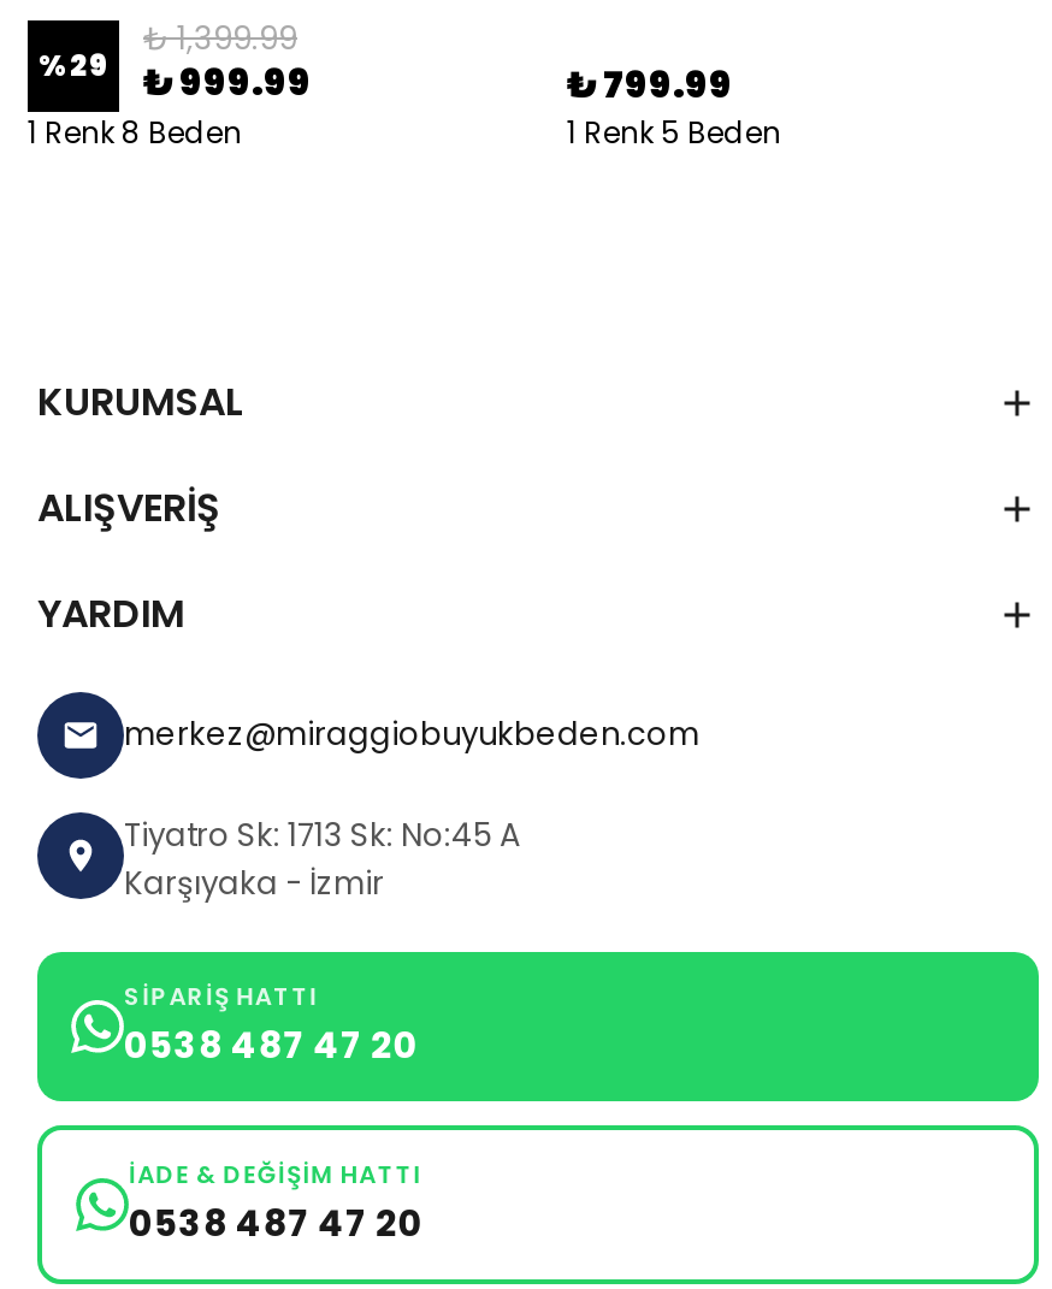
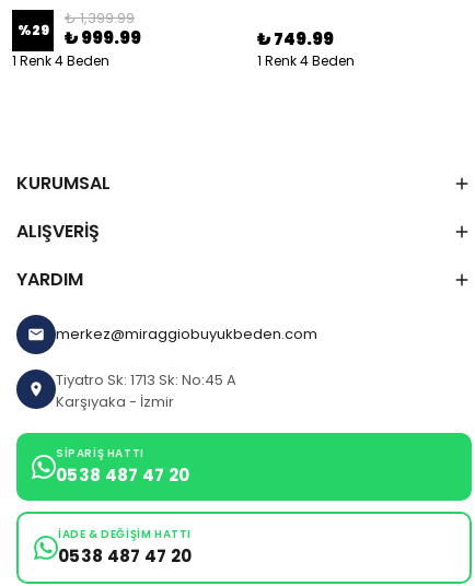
[567,59,781,153] ₺ 799.99 | 1 Renk 5 Beden -> [257,28,355,70] ₺ 749.99 | 1 Renk 4 Beden
[28,112,242,153] 1 Renk 8 Beden -> [12,52,109,70] 1 Renk 4 Beden

